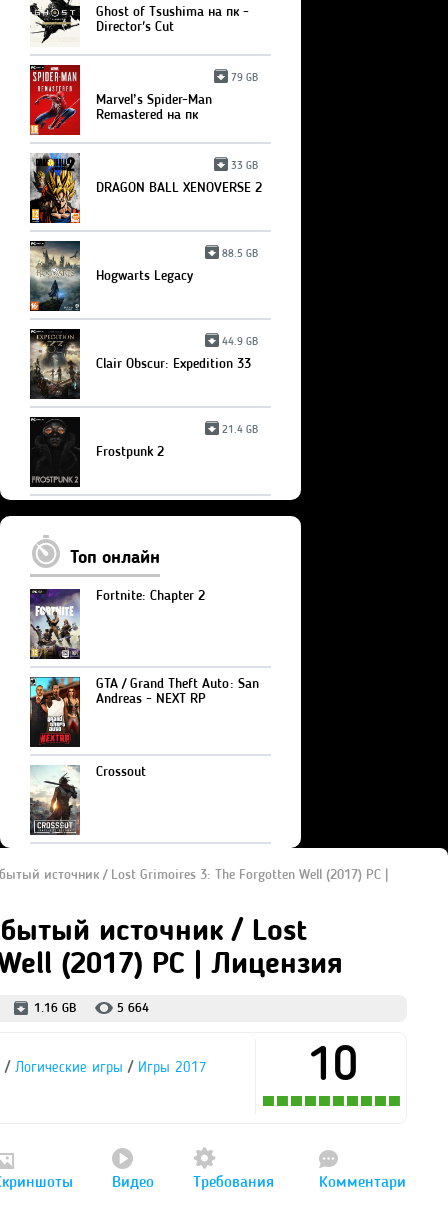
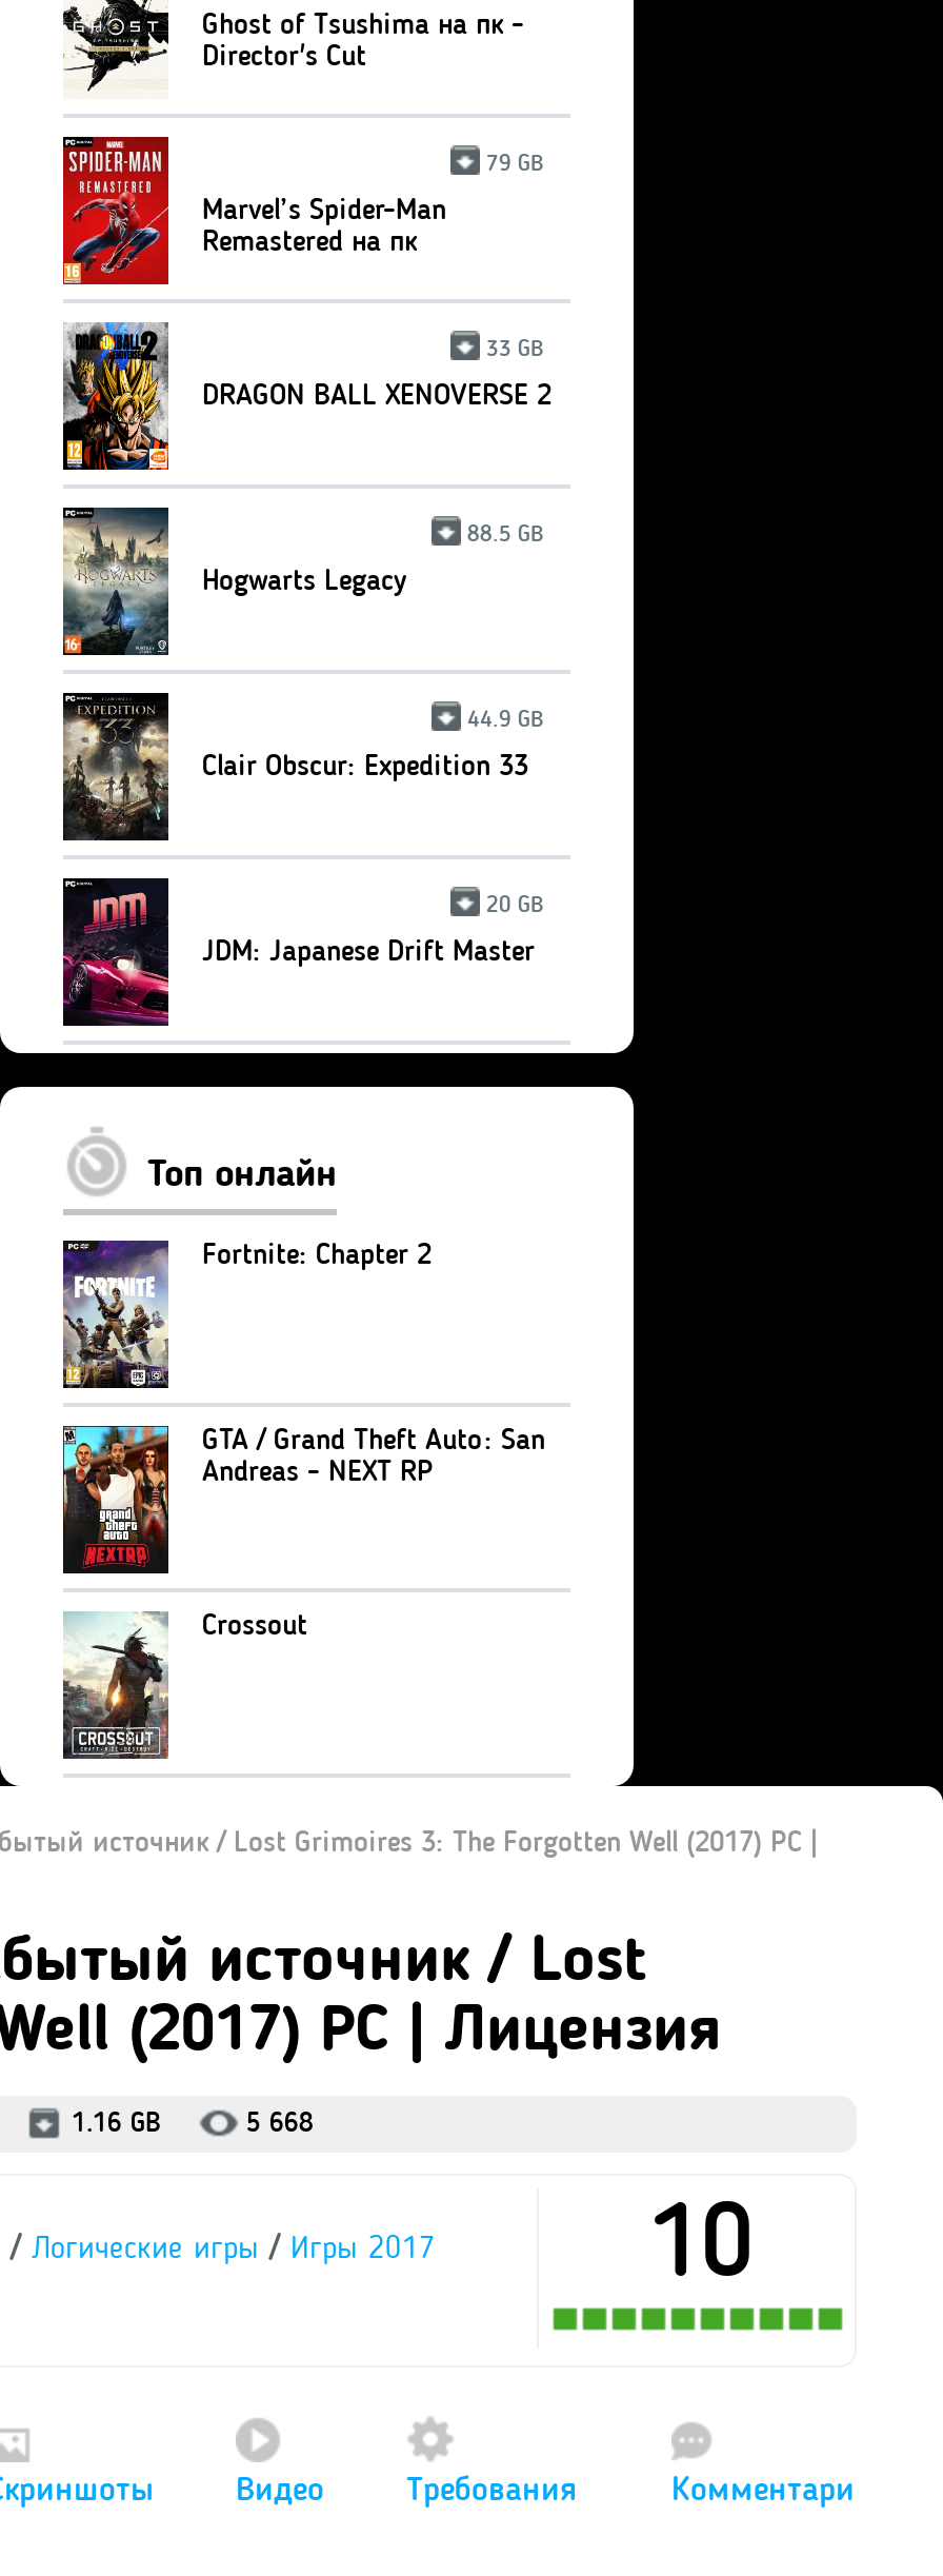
[30,423,164,487] [image] | Frostpunk 2 -> [61,891,535,1026] [image] | JDM: Japanese Drift Master
[222,425,258,436] 21.4 GB -> [486,895,543,918] 20 GB
[117,1002,149,1015] 5 664 -> [246,2111,314,2138] 5 668

